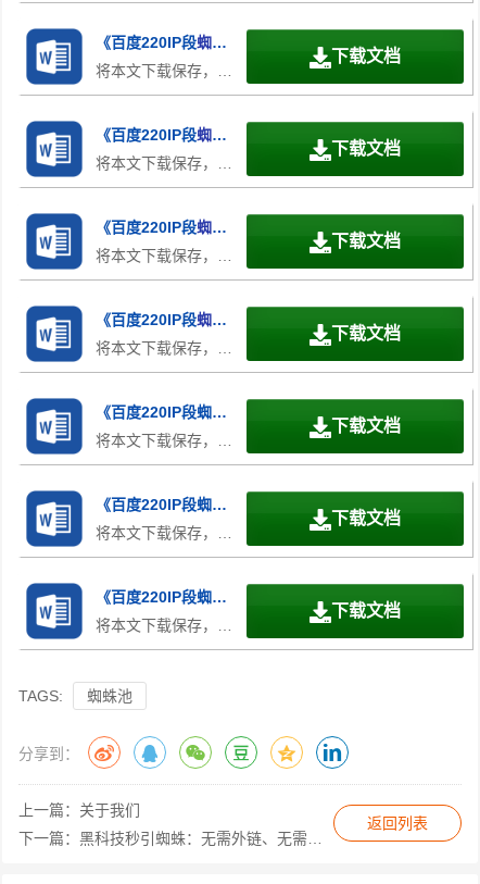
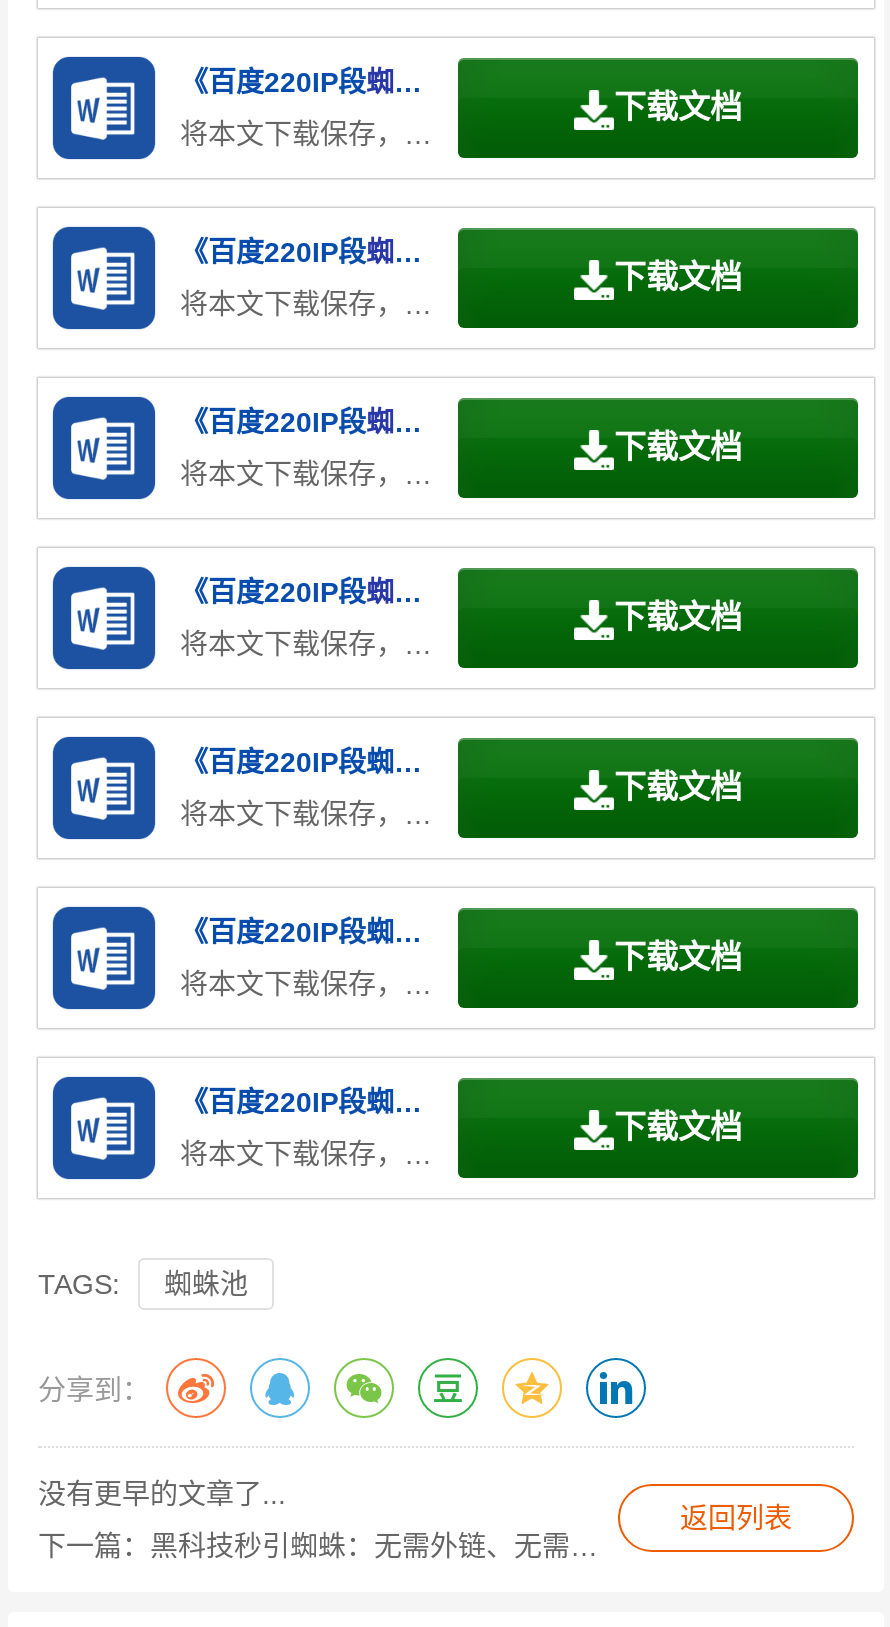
[18,801,140,819] 上一篇：关于我们 -> [38,1478,286,1510] 没有更早的文章了...

